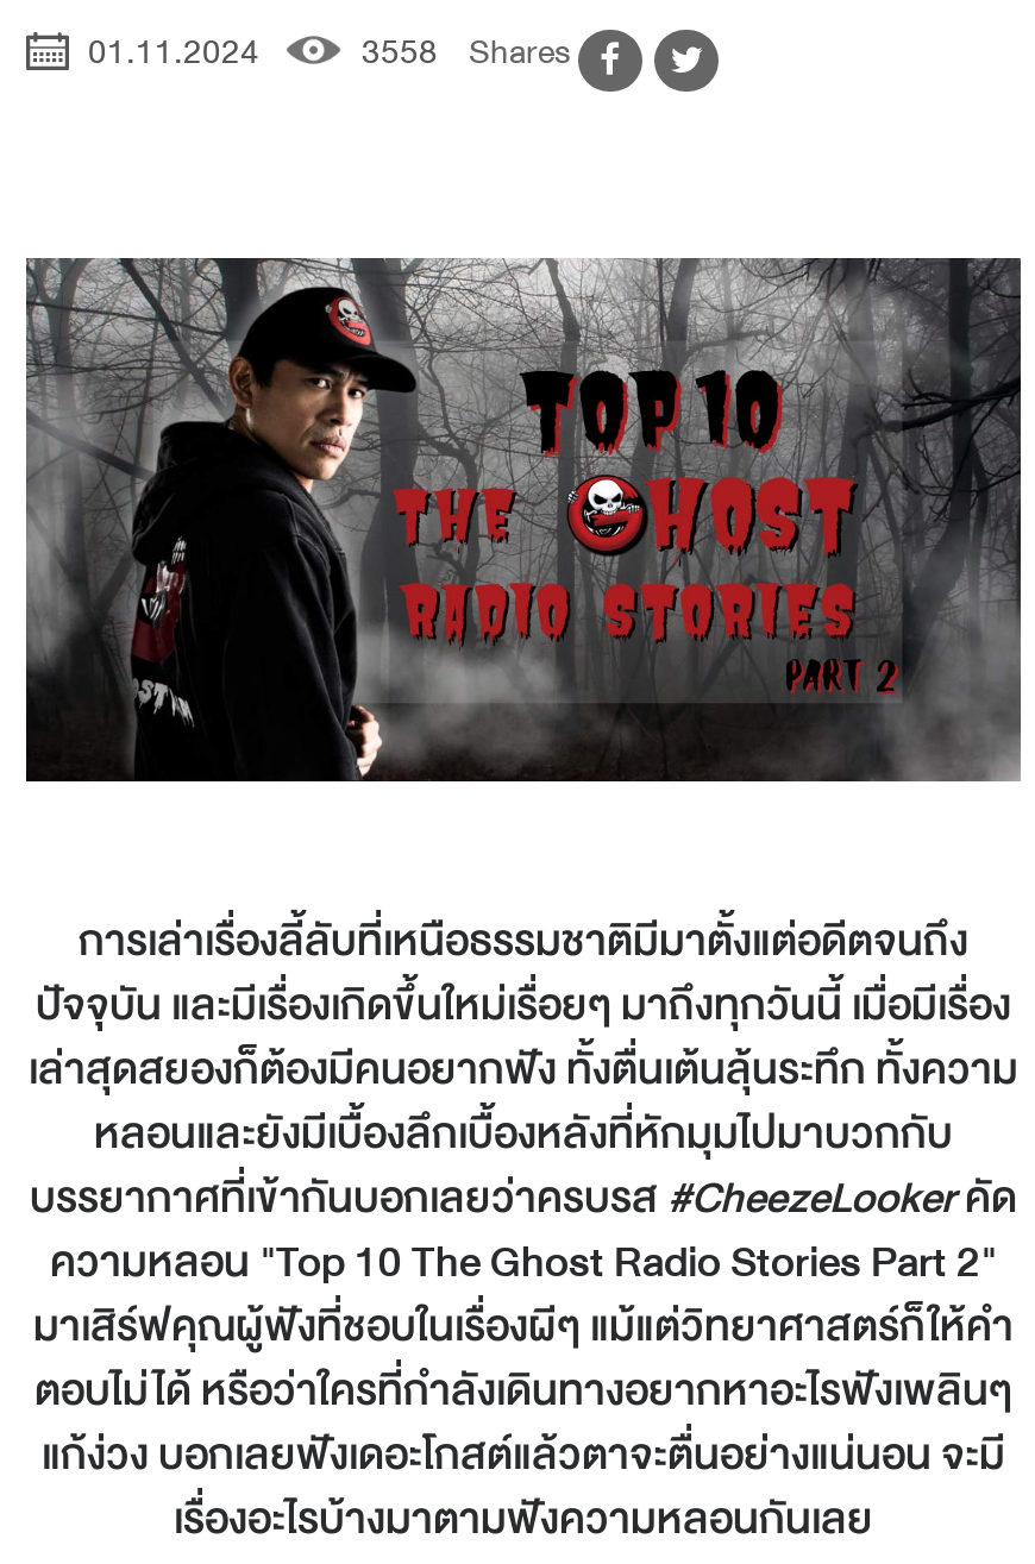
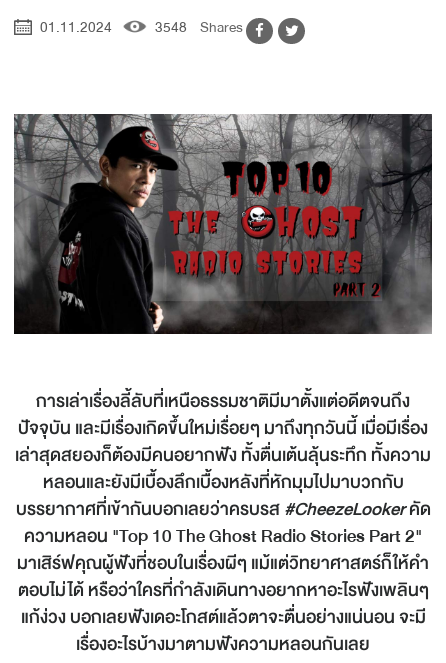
[81,23,578,80] 01.11.2024 3558 Shares -> [37,15,246,39] 01.11.2024 3548 Shares

